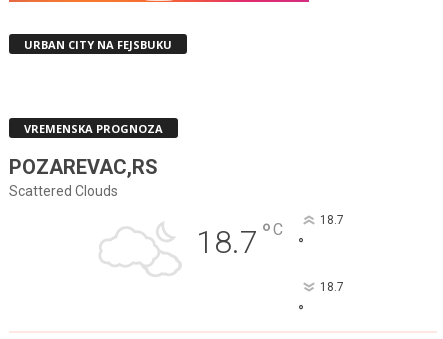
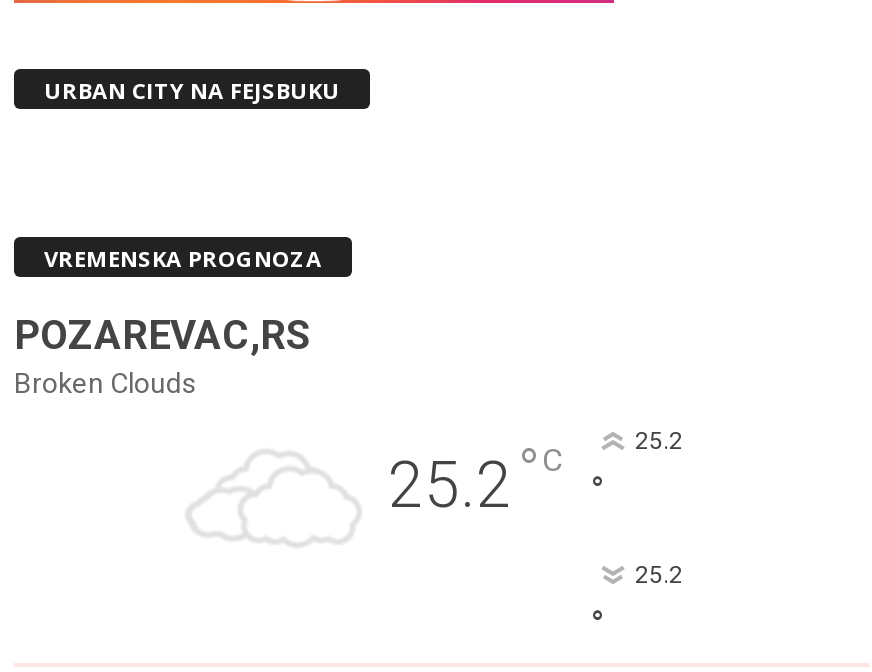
[9,183,118,199] Scattered Clouds -> [14,367,196,399] Broken Clouds
[196,217,283,261] 18.7 ° C -> [388,435,562,523] 25.2 ° C
[319,213,343,227] 18.7 -> [635,427,683,455] 25.2
[319,280,343,294] 18.7 -> [635,561,683,589] 25.2

